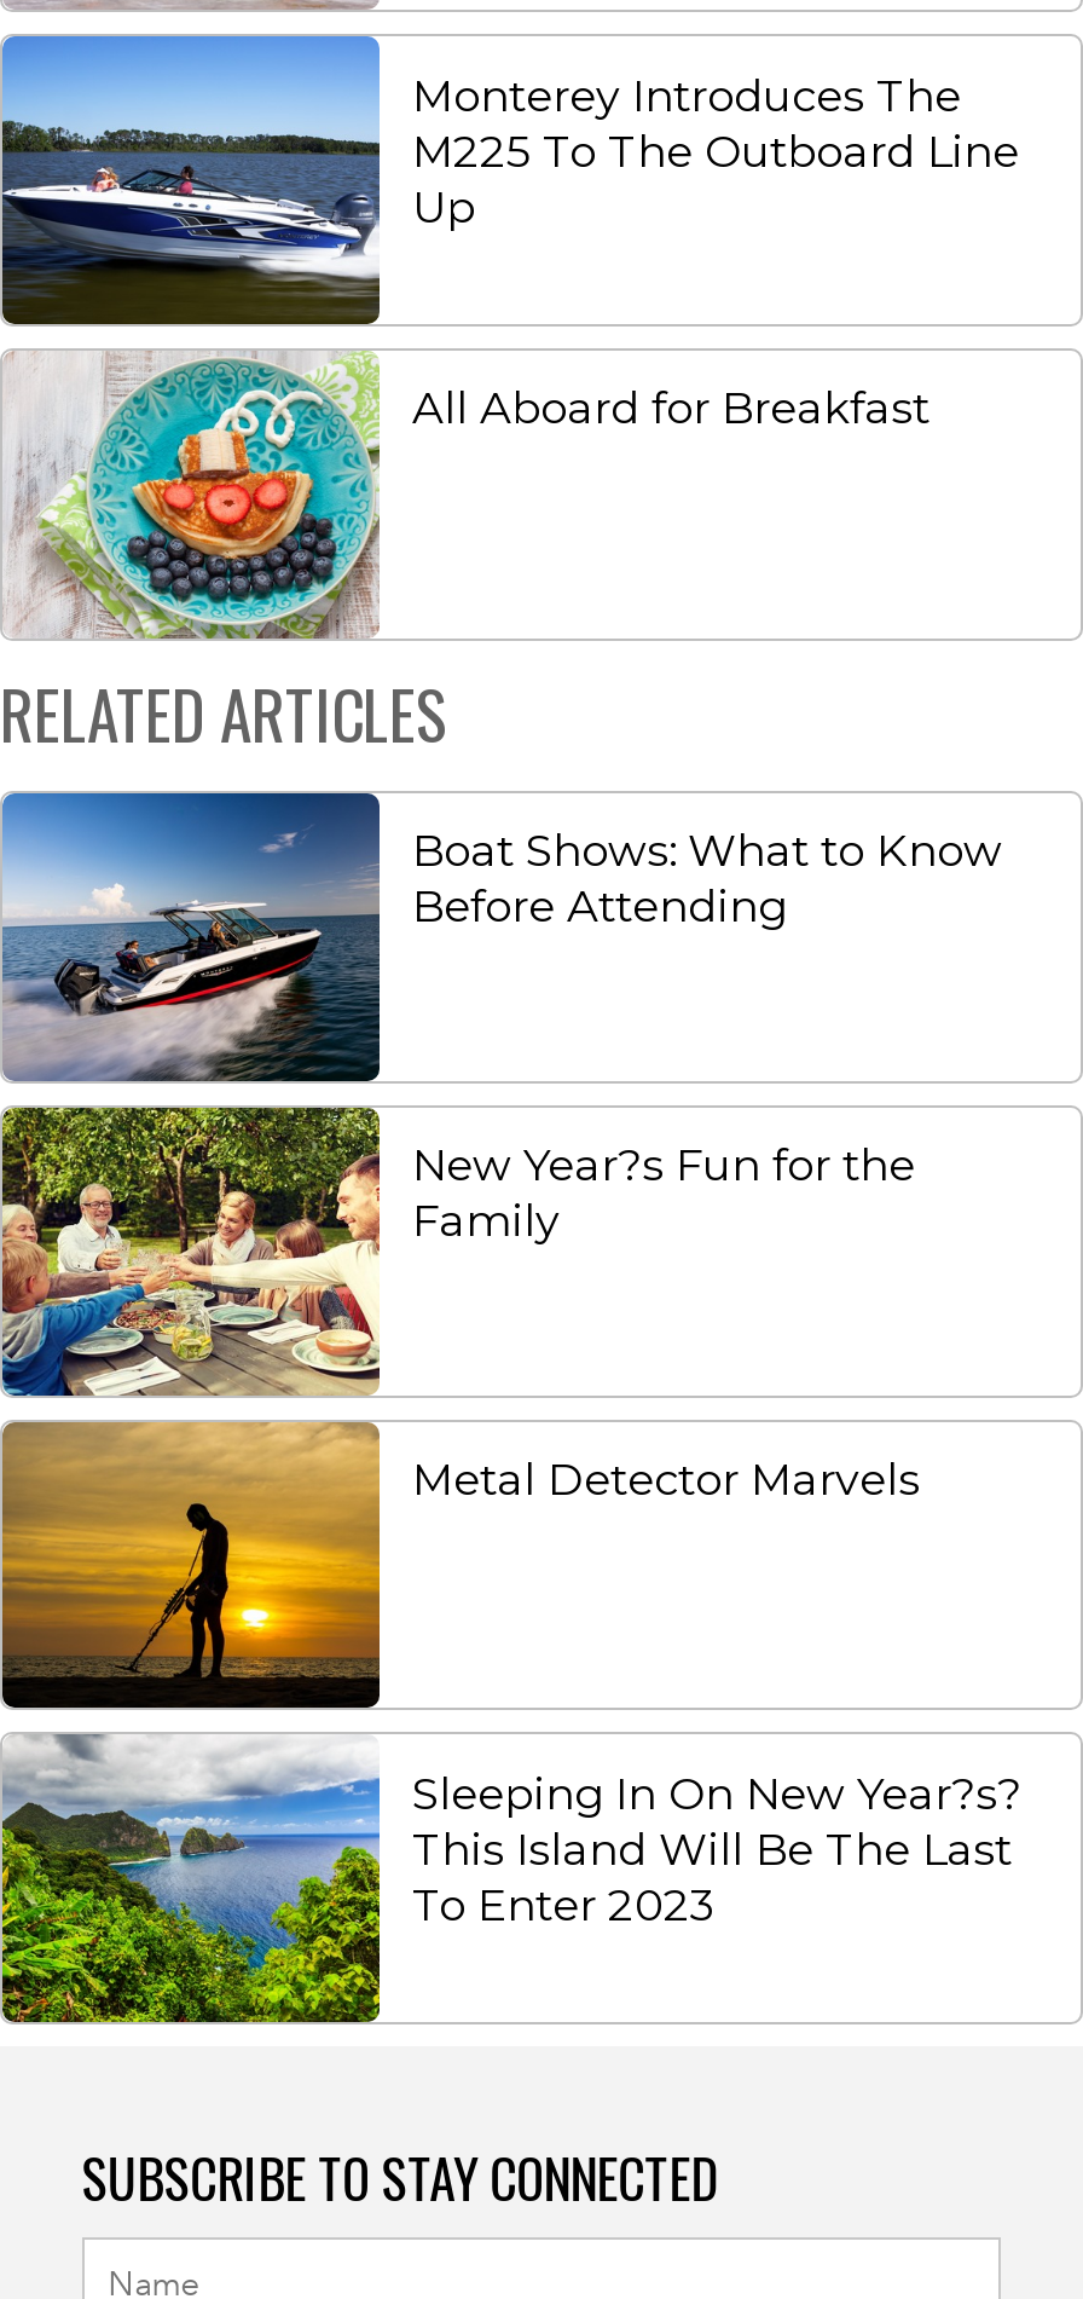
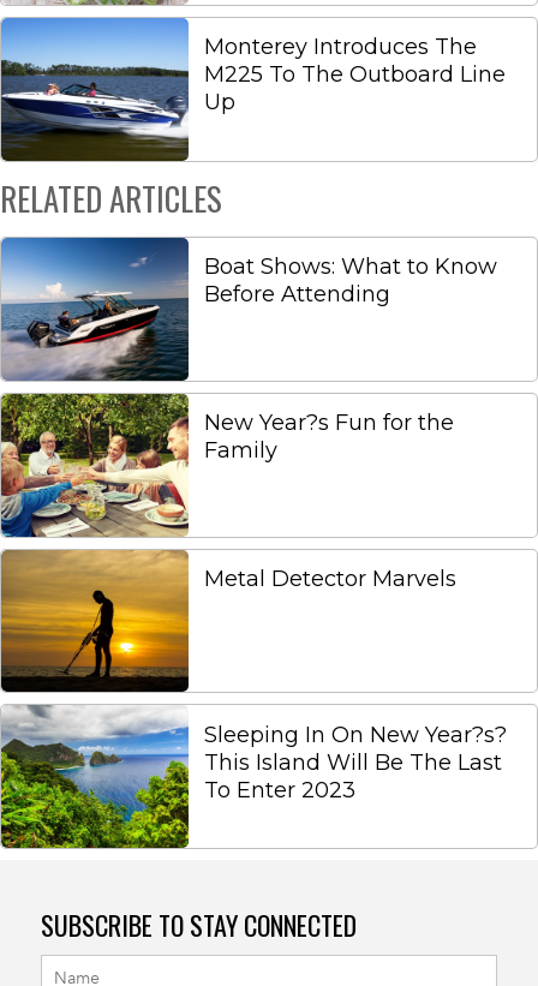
[7,348,929,641] [image] | All Aboard for Breakfast -> none

